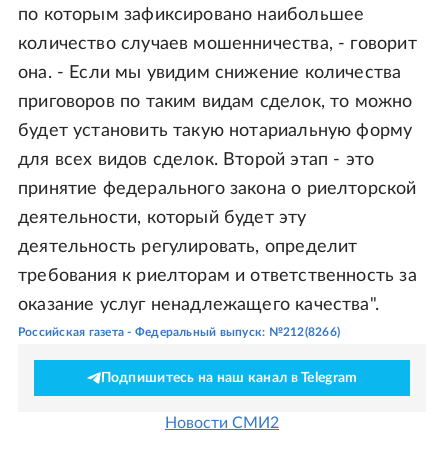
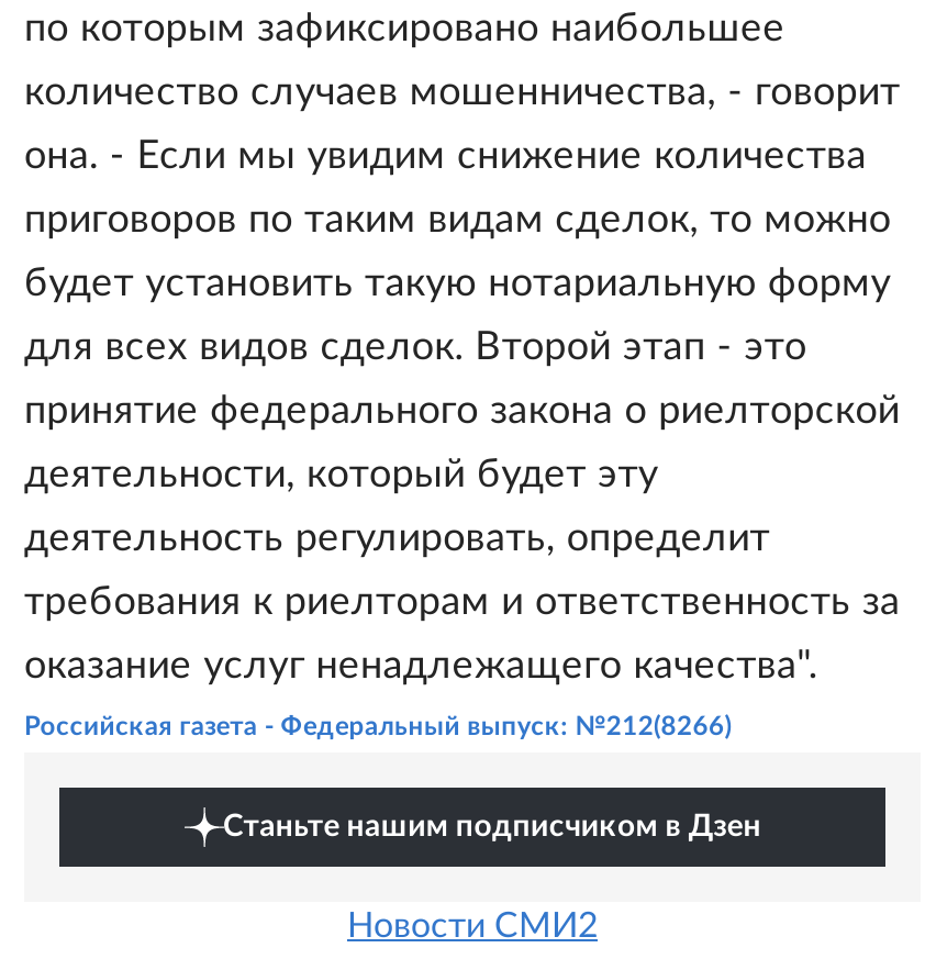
[101,371,357,385] Подпишитесь на наш канал в Telegram -> [223,812,761,843] Станьте нашим подписчиком в Дзен

